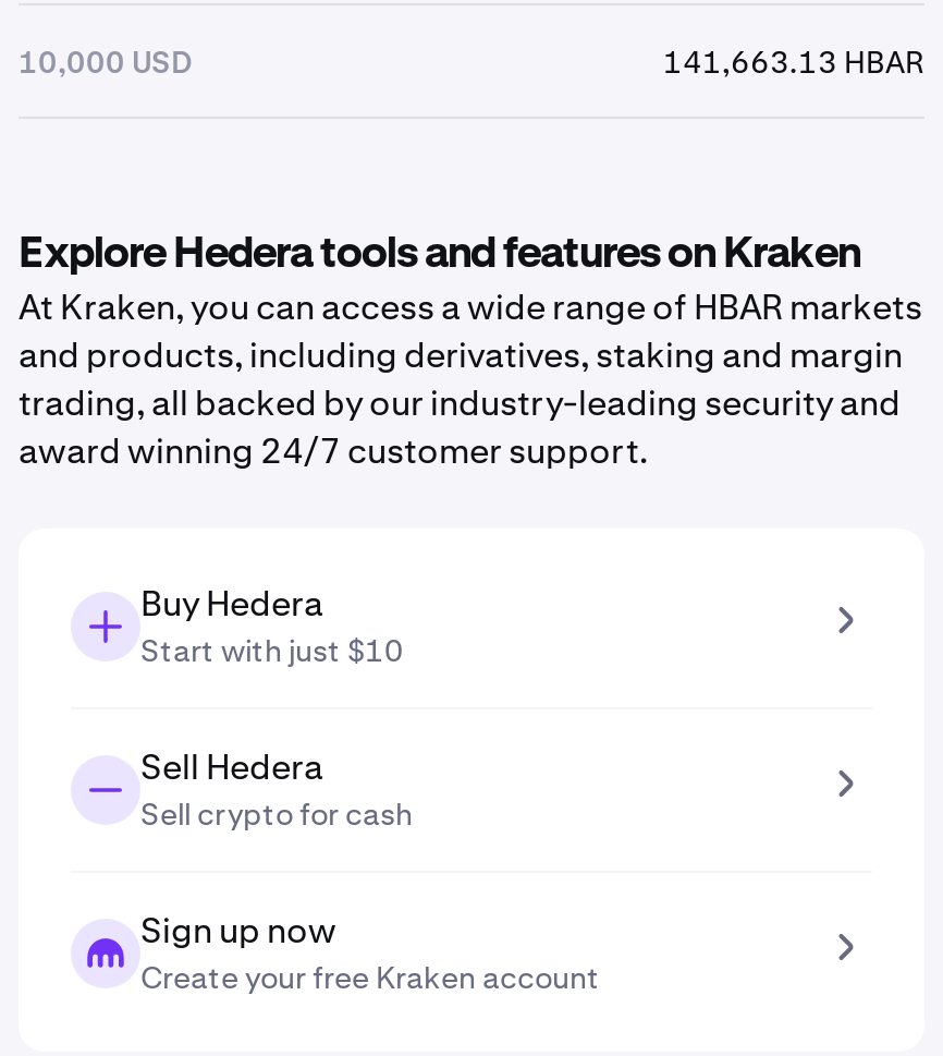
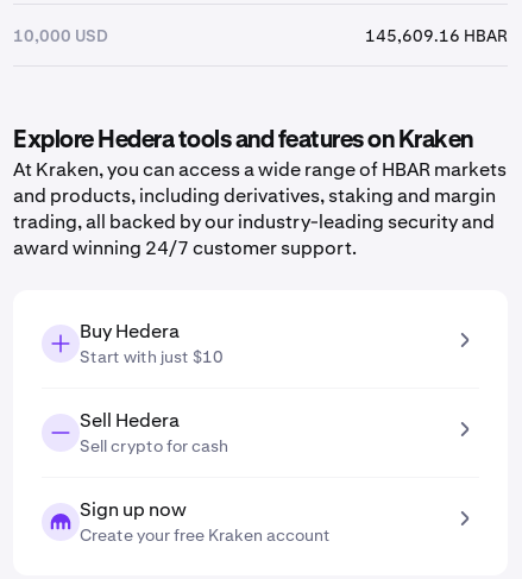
[663,41,924,81] 141,663.13 HBAR -> [365,24,508,46] 145,609.16 HBAR

